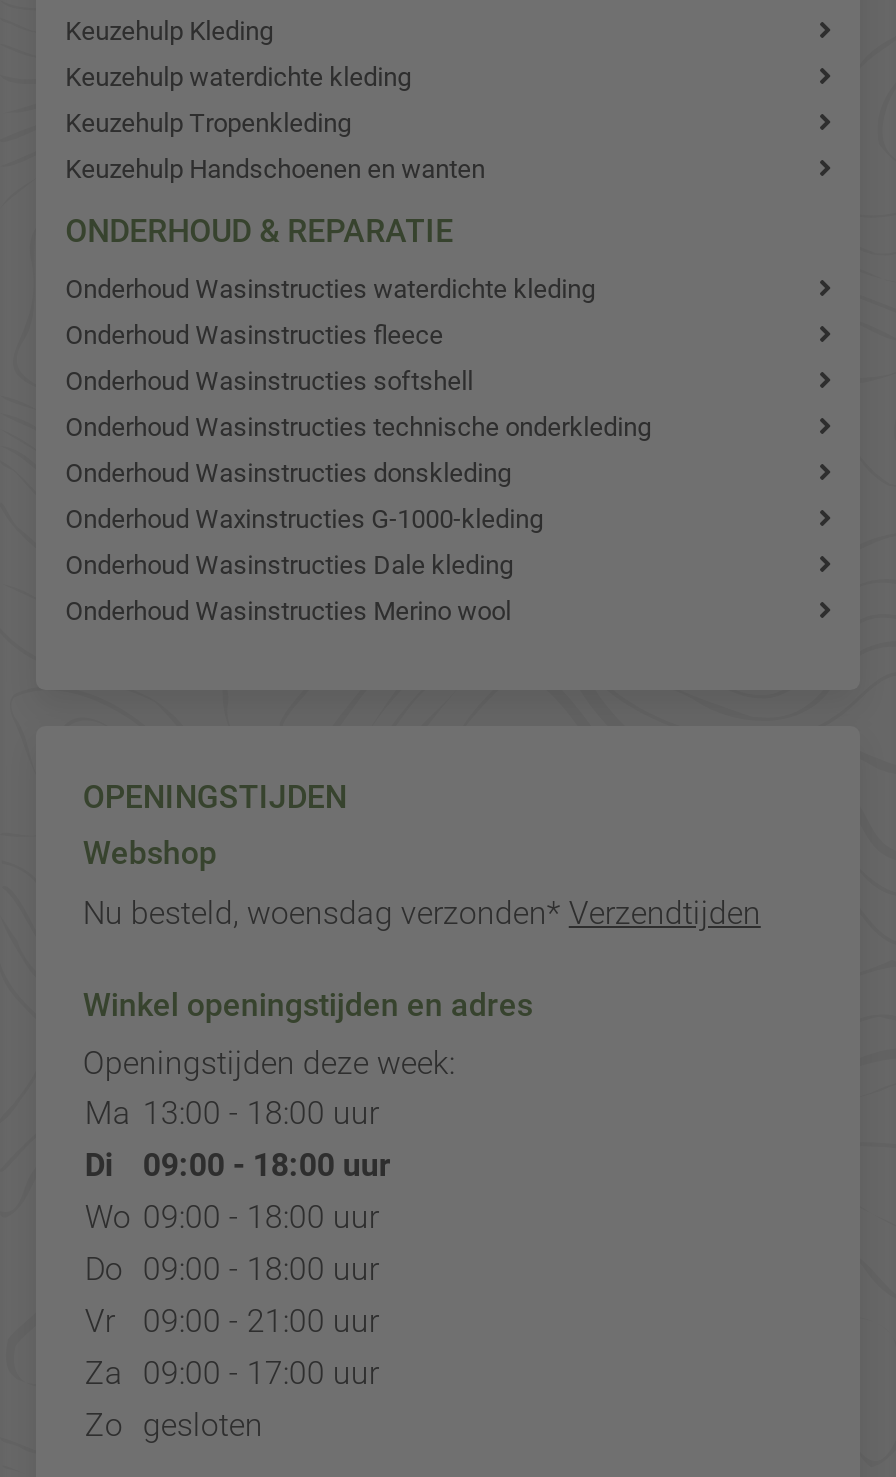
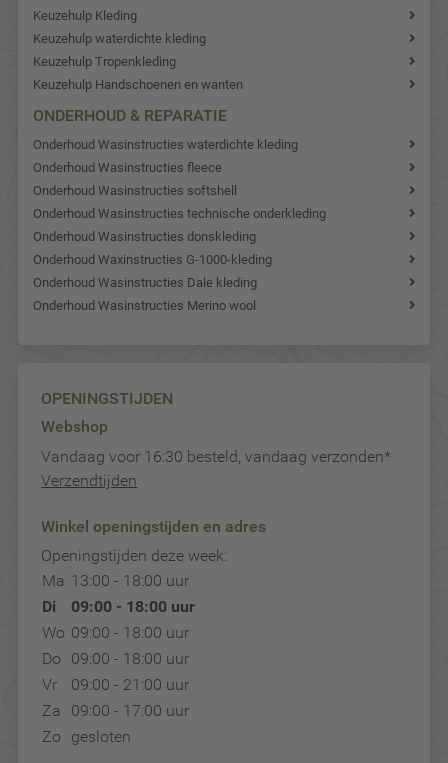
[83,893,761,931] Nu besteld, woensdag verzonden* Verzendtijden -> [41,446,391,489] Vandaag voor 16:30 besteld, vandaag verzonden* | Verzendtijden

